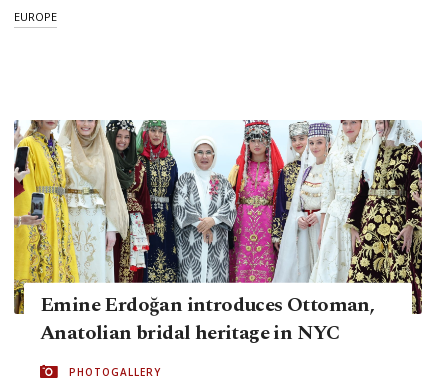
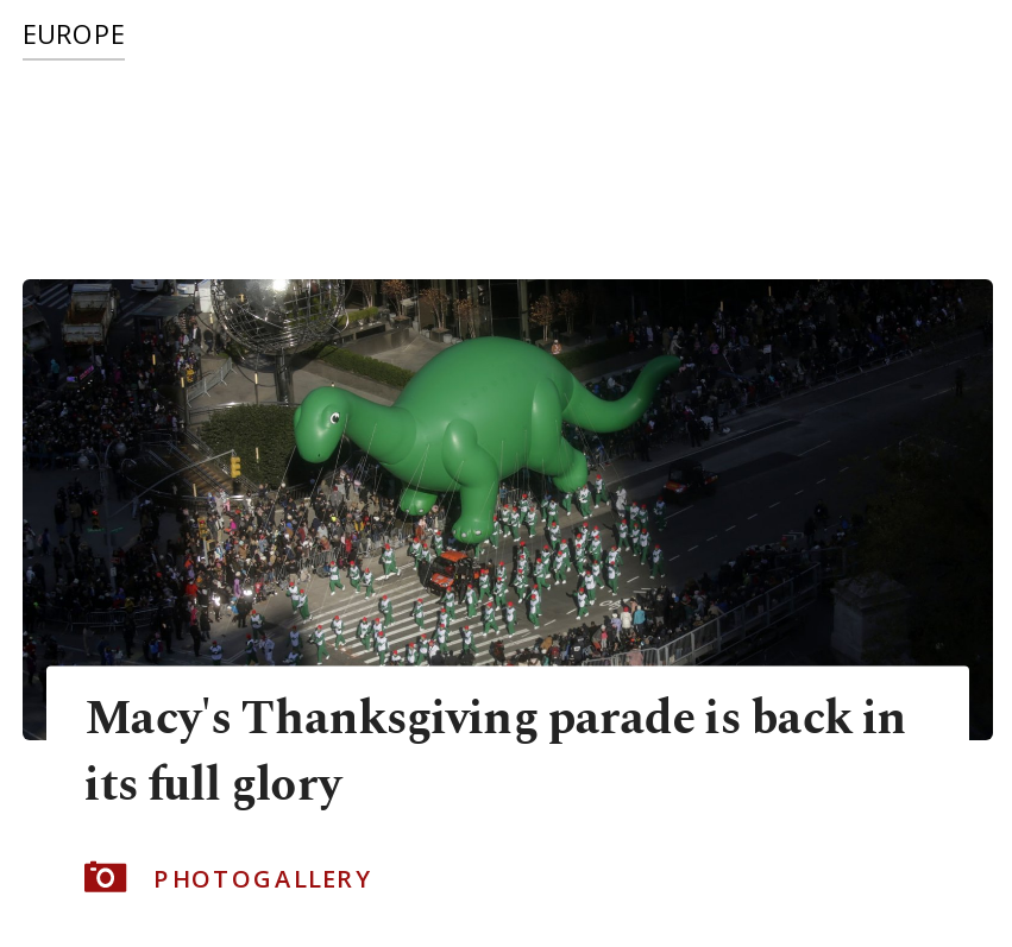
[13,119,423,348] [image] | Emine Erdoğan introduces Ottoman, | Anatolian bridal heritage in NYC -> [20,277,995,821] [image] | Macy's Thanksgiving parade is back in | its full glory

